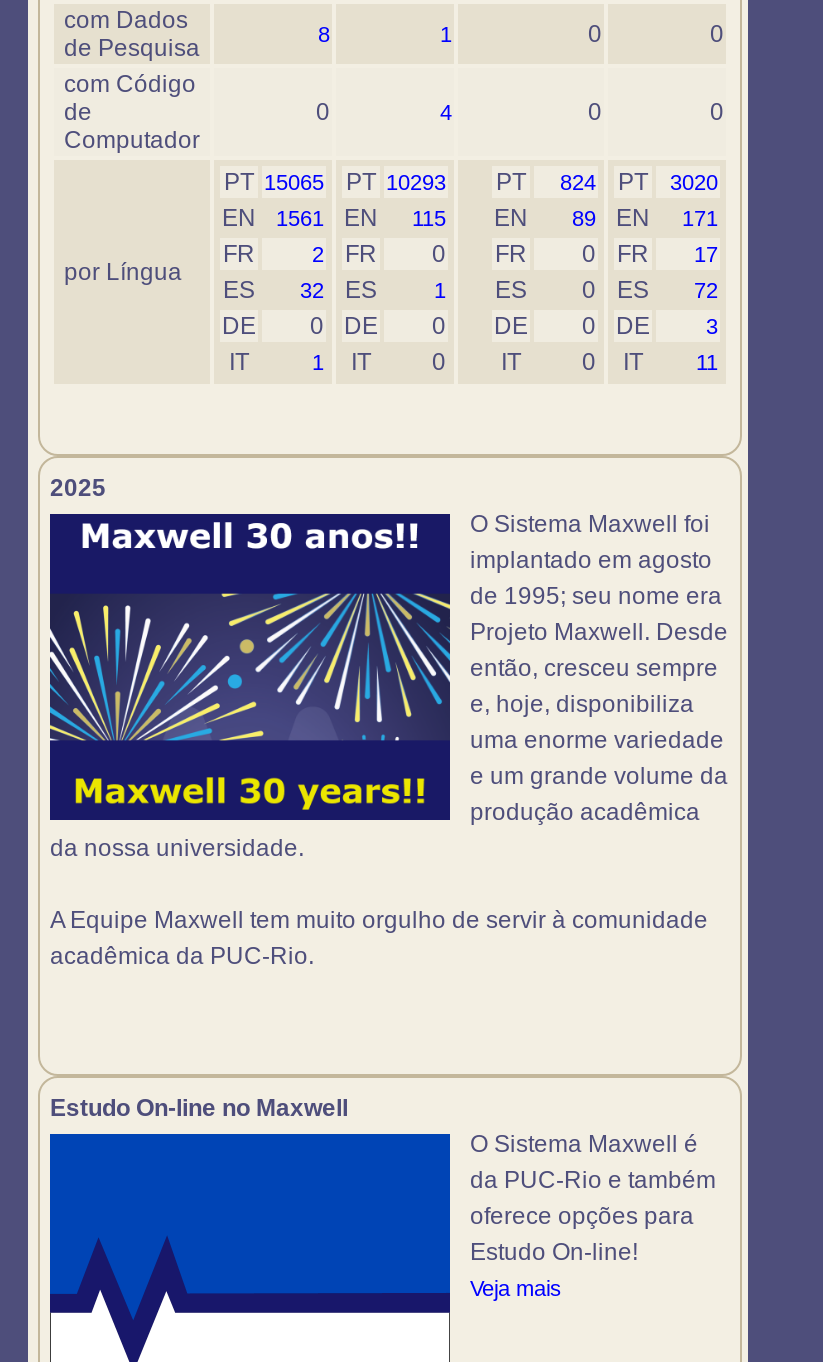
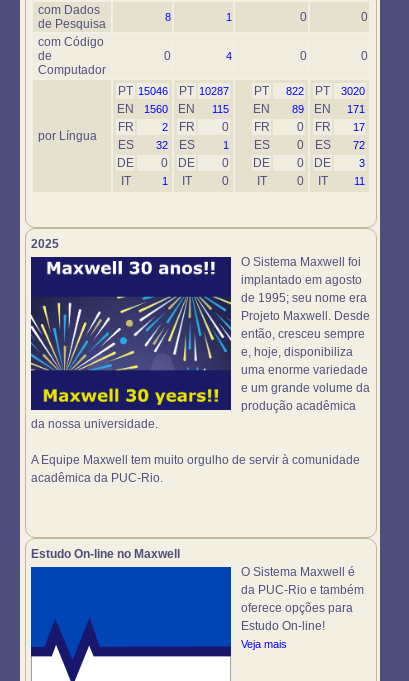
[224,168,324,196] PT 15065 -> [118,84,168,98] PT 15046
[346,168,446,196] PT 10293 -> [179,84,229,98] PT 10287
[560,170,596,194] 824 -> [286,85,304,97] 822
[222,204,718,232] EN 1561 EN 115 EN 89 EN 171 -> [117,102,365,116] EN 1560 EN 115 EN 89 EN 171

